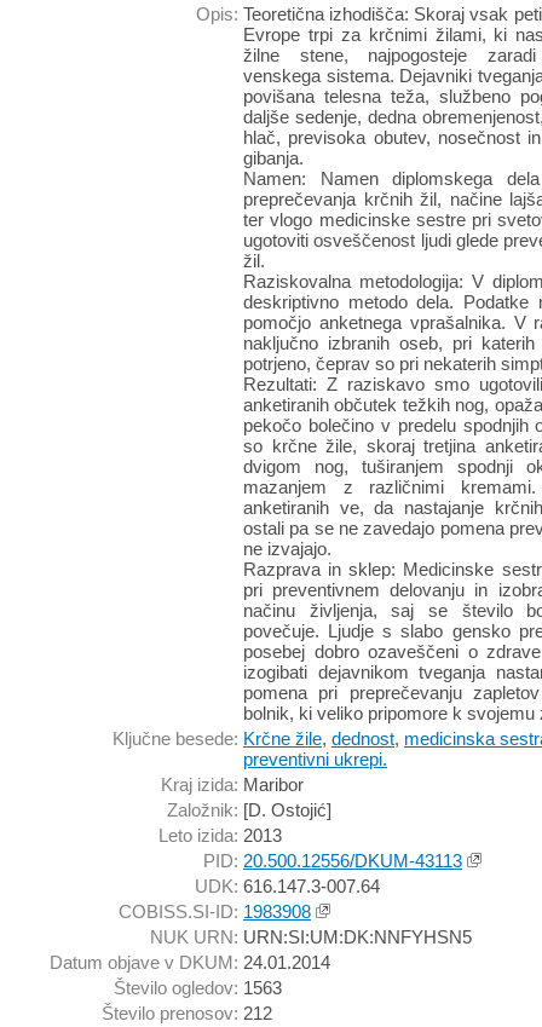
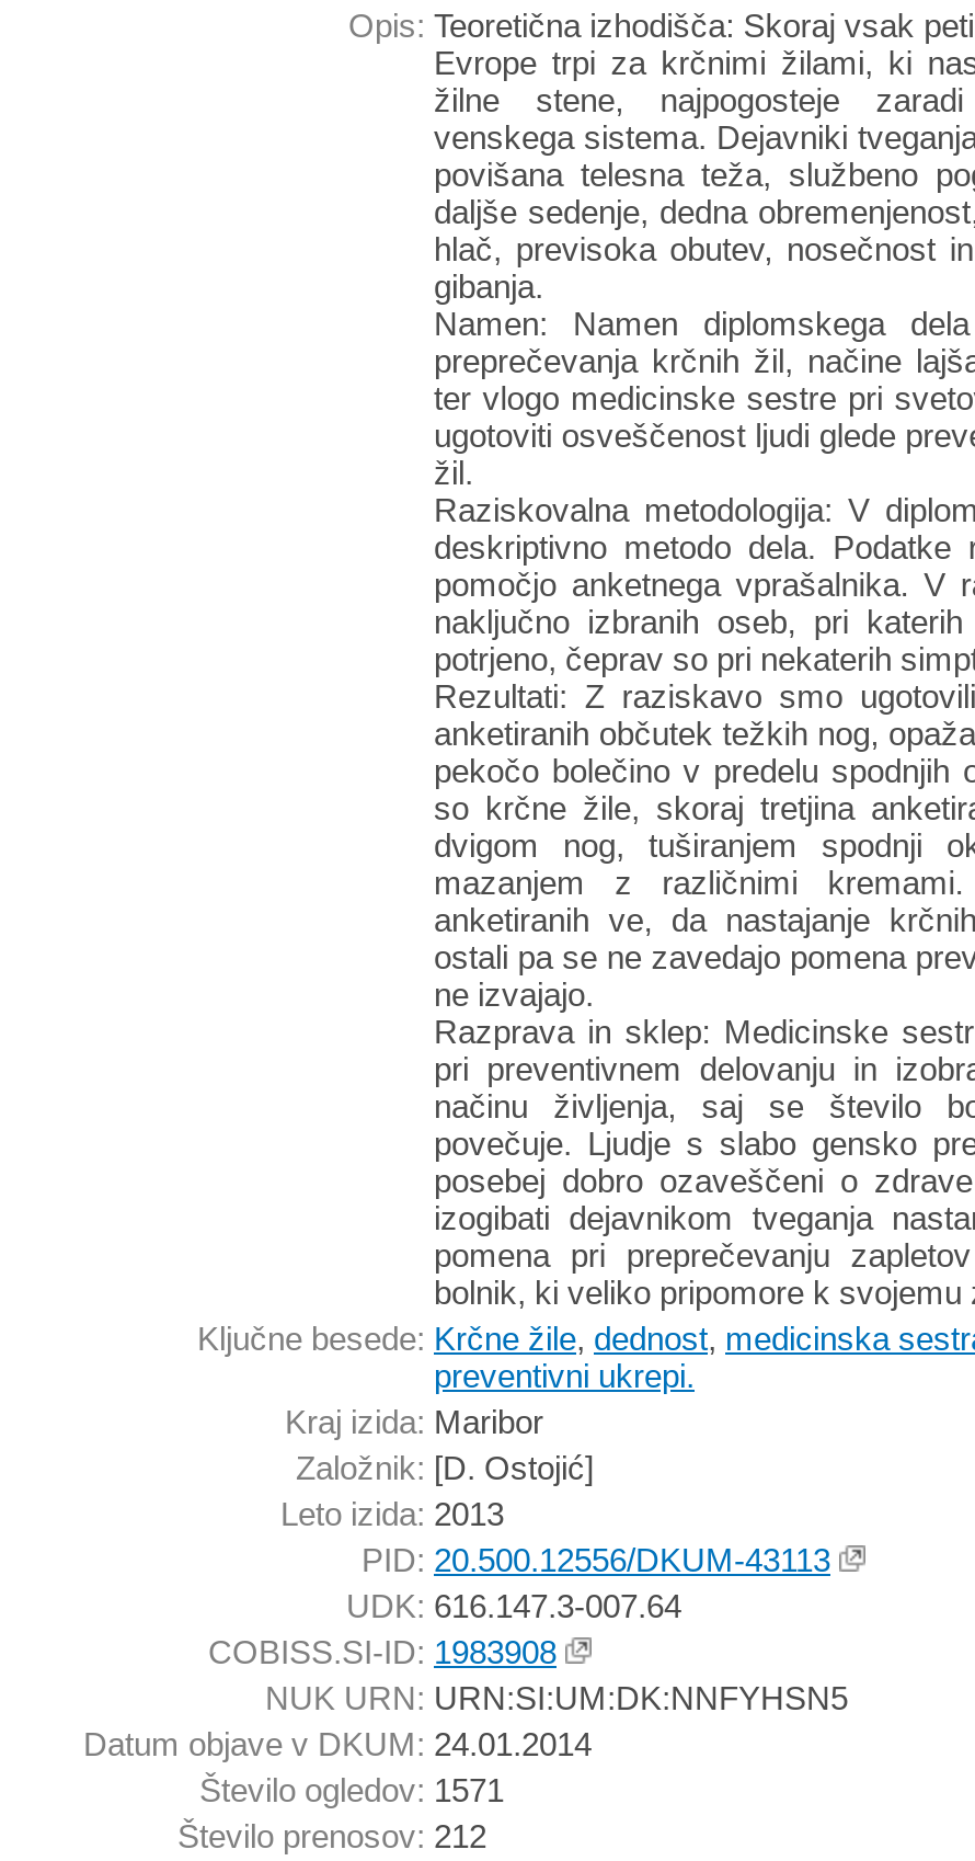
[114,978,282,998] Število ogledov: 1563 -> [199,1771,504,1809] Število ogledov: 1571

